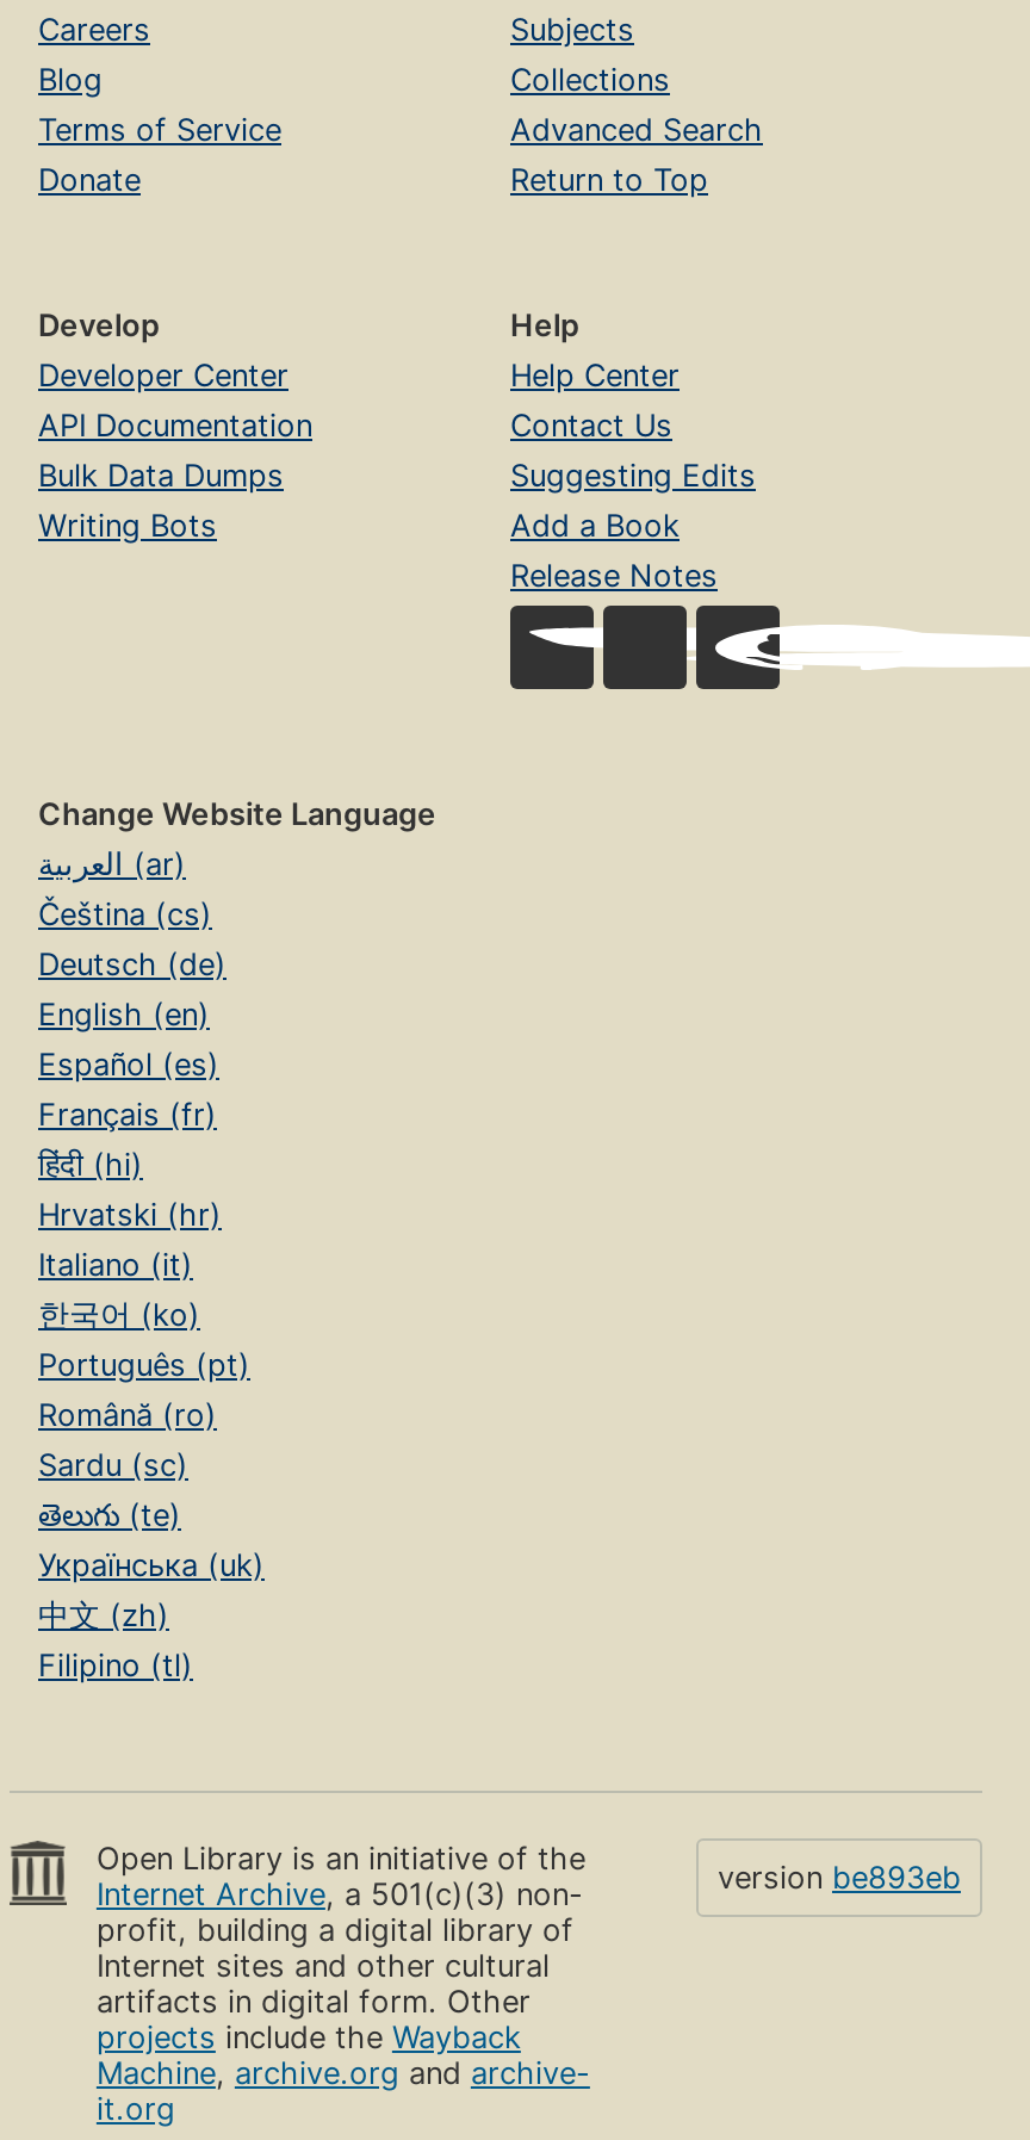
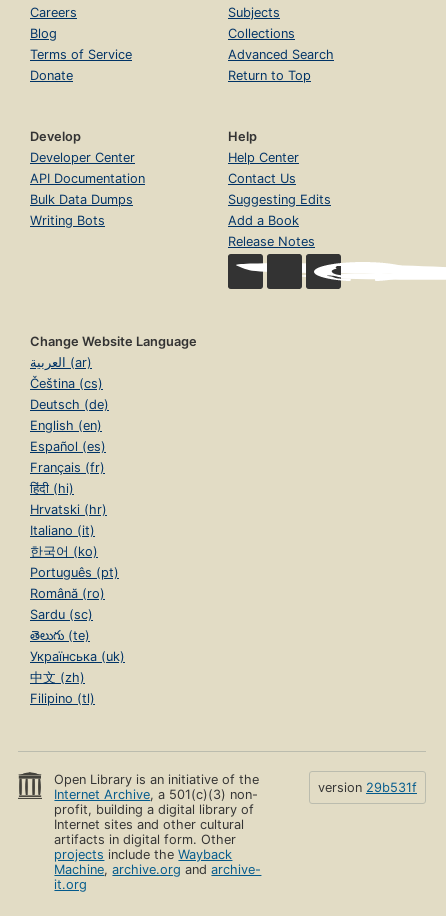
[718,1859,961,1895] version be893eb -> [318,780,417,795] version 29b531f

